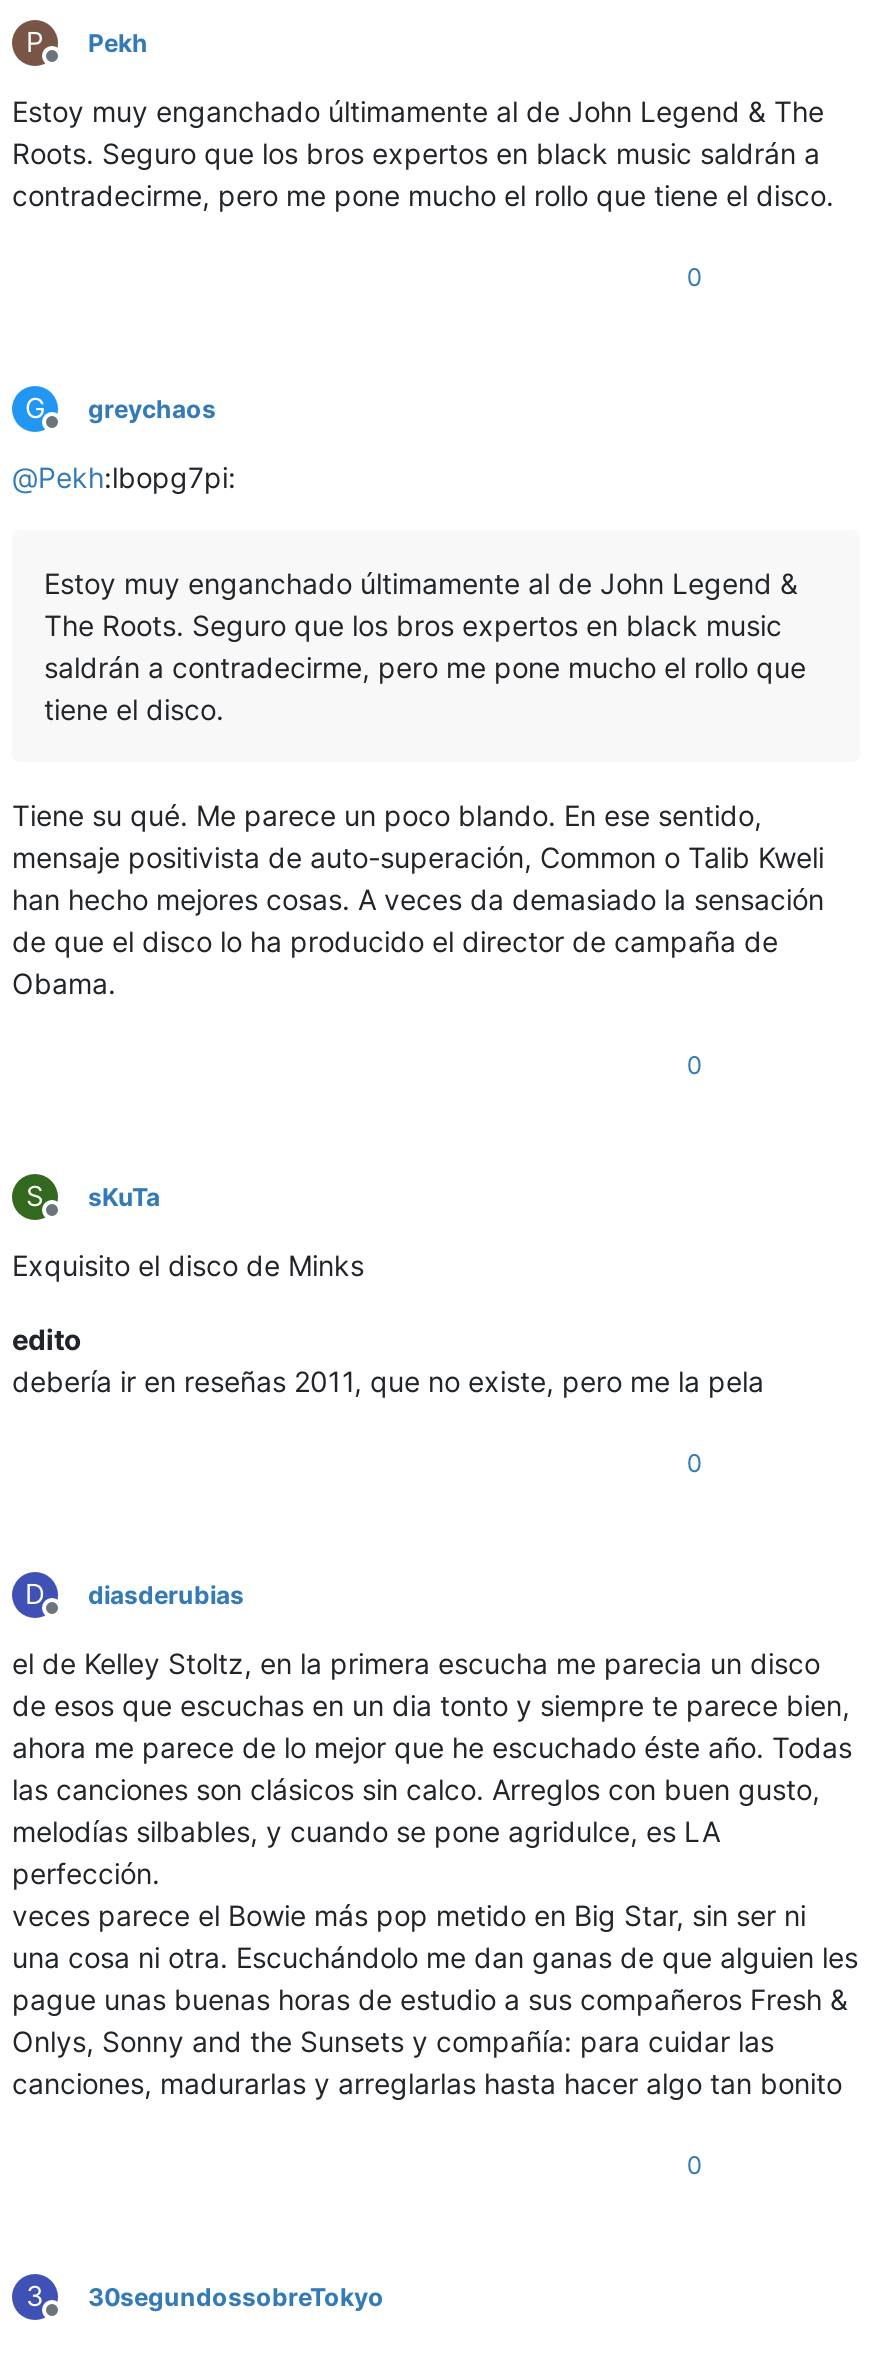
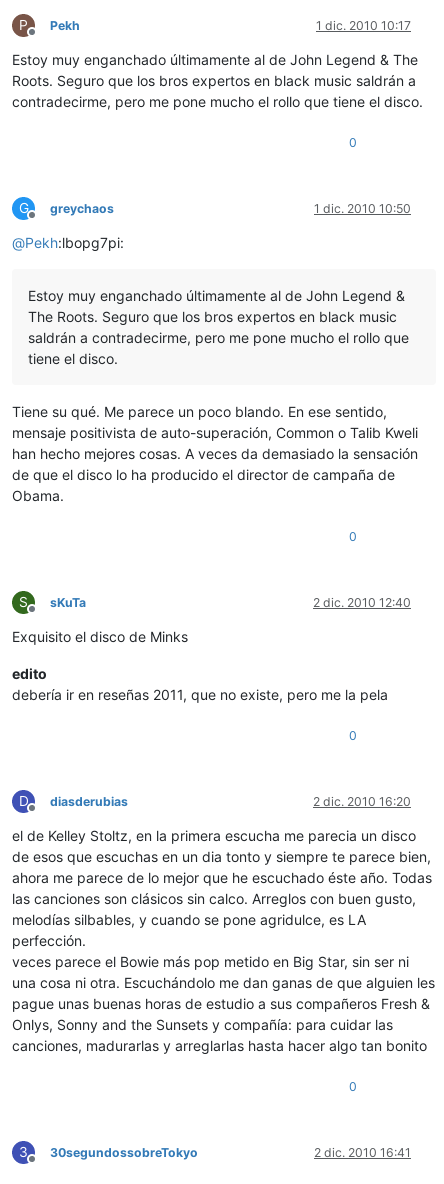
none -> [316,18,411,33] 1 dic. 2010 10:17
none -> [314,201,411,216] 1 dic. 2010 10:50
none -> [313,595,411,610] 2 dic. 2010 12:40
none -> [313,794,411,809] 2 dic. 2010 16:20
none -> [314,1145,411,1160] 2 dic. 2010 16:41

